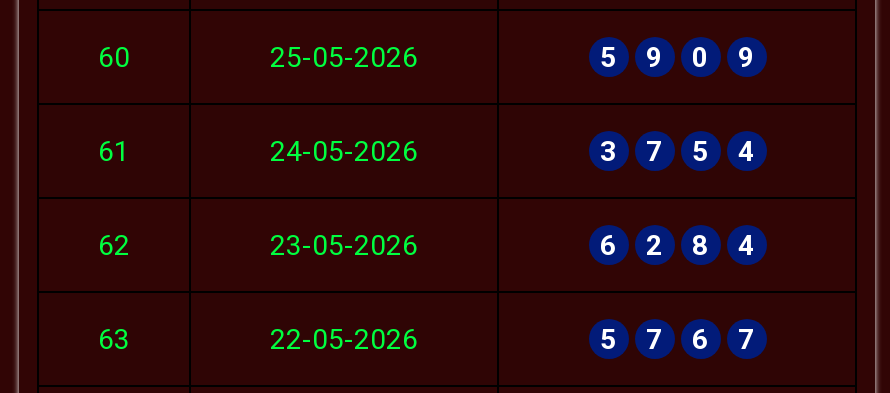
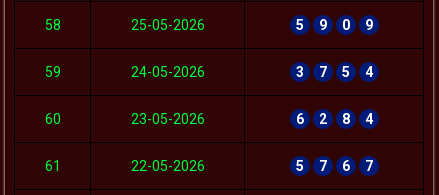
[98,41,130,73] 60 -> [44,17,60,33] 58
[98,135,130,167] 61 -> [44,64,60,80] 59
[98,229,130,261] 62 -> [44,111,60,127] 60
[98,323,130,355] 63 -> [44,158,60,174] 61

